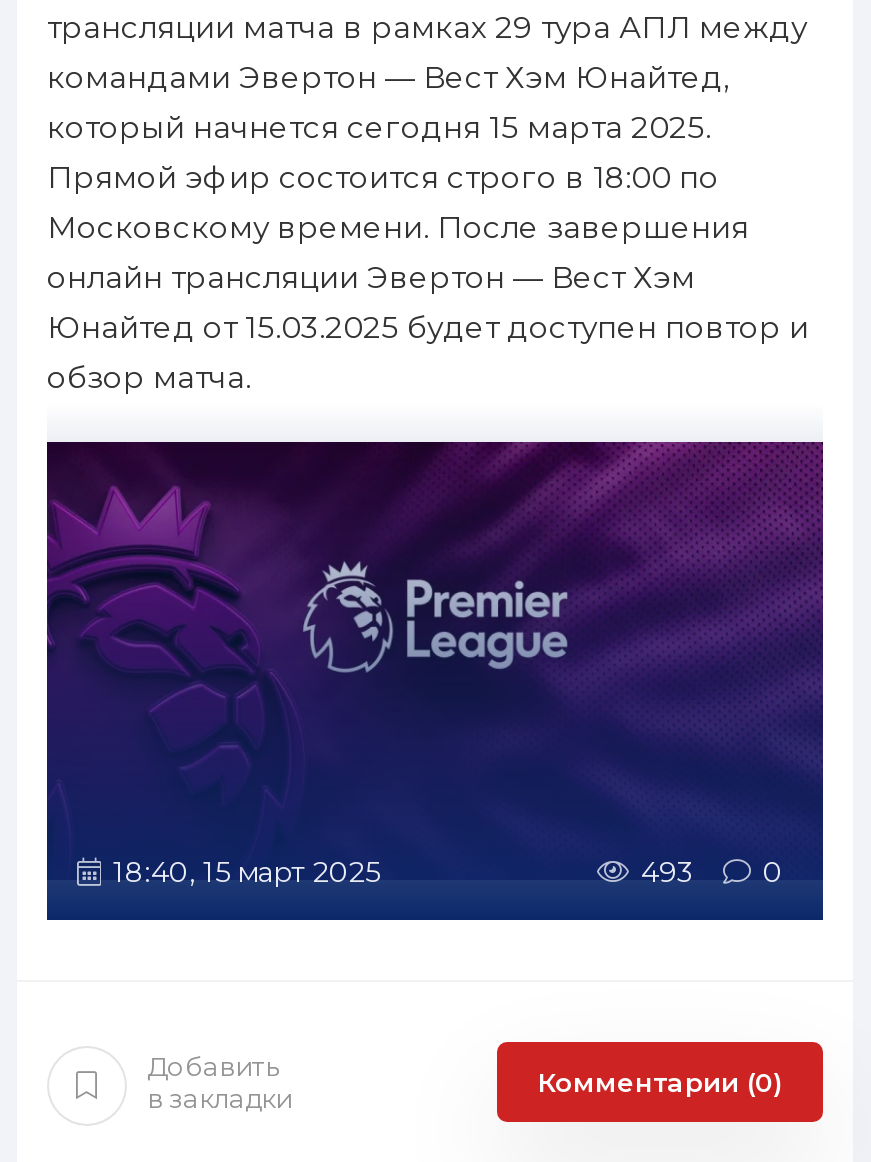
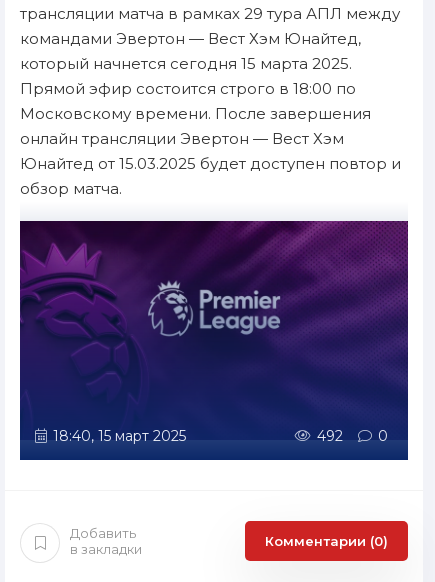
[641,853,783,889] 493 0 -> [317,426,388,444] 492 0

